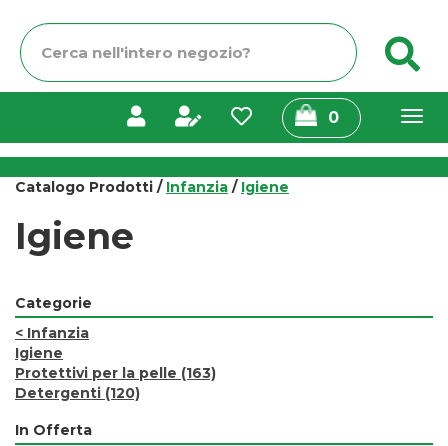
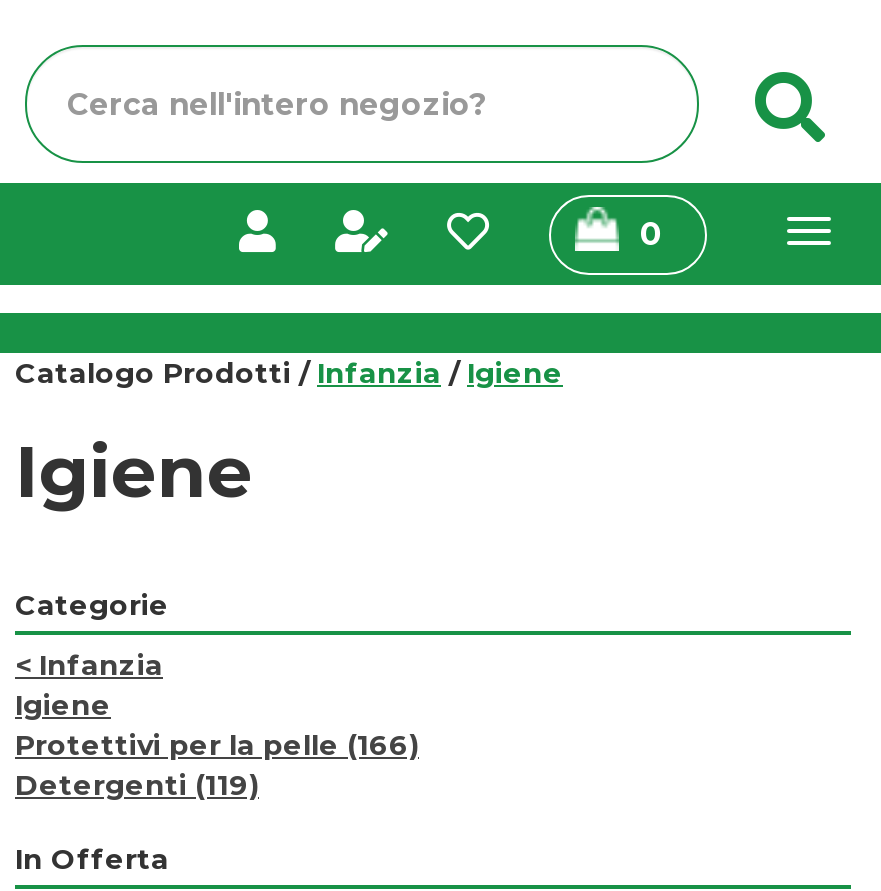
[15,364,216,382] Protettivi per la pelle (163) -> [15,727,419,763] Protettivi per la pelle (166)
[15,384,140,402] Detergenti (120) -> [15,767,259,803] Detergenti (119)

